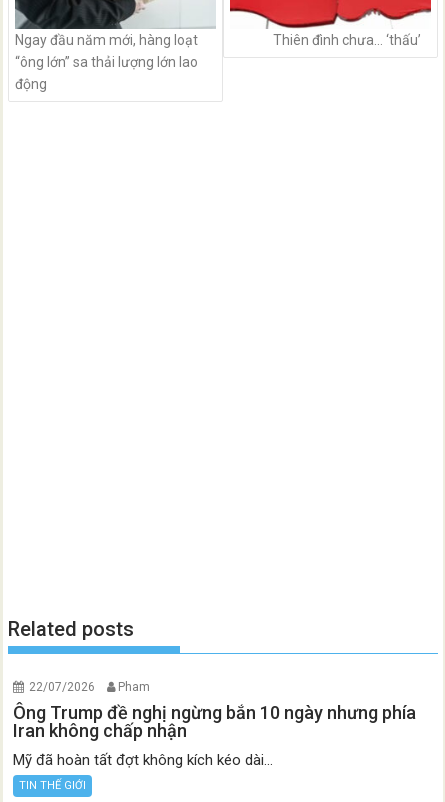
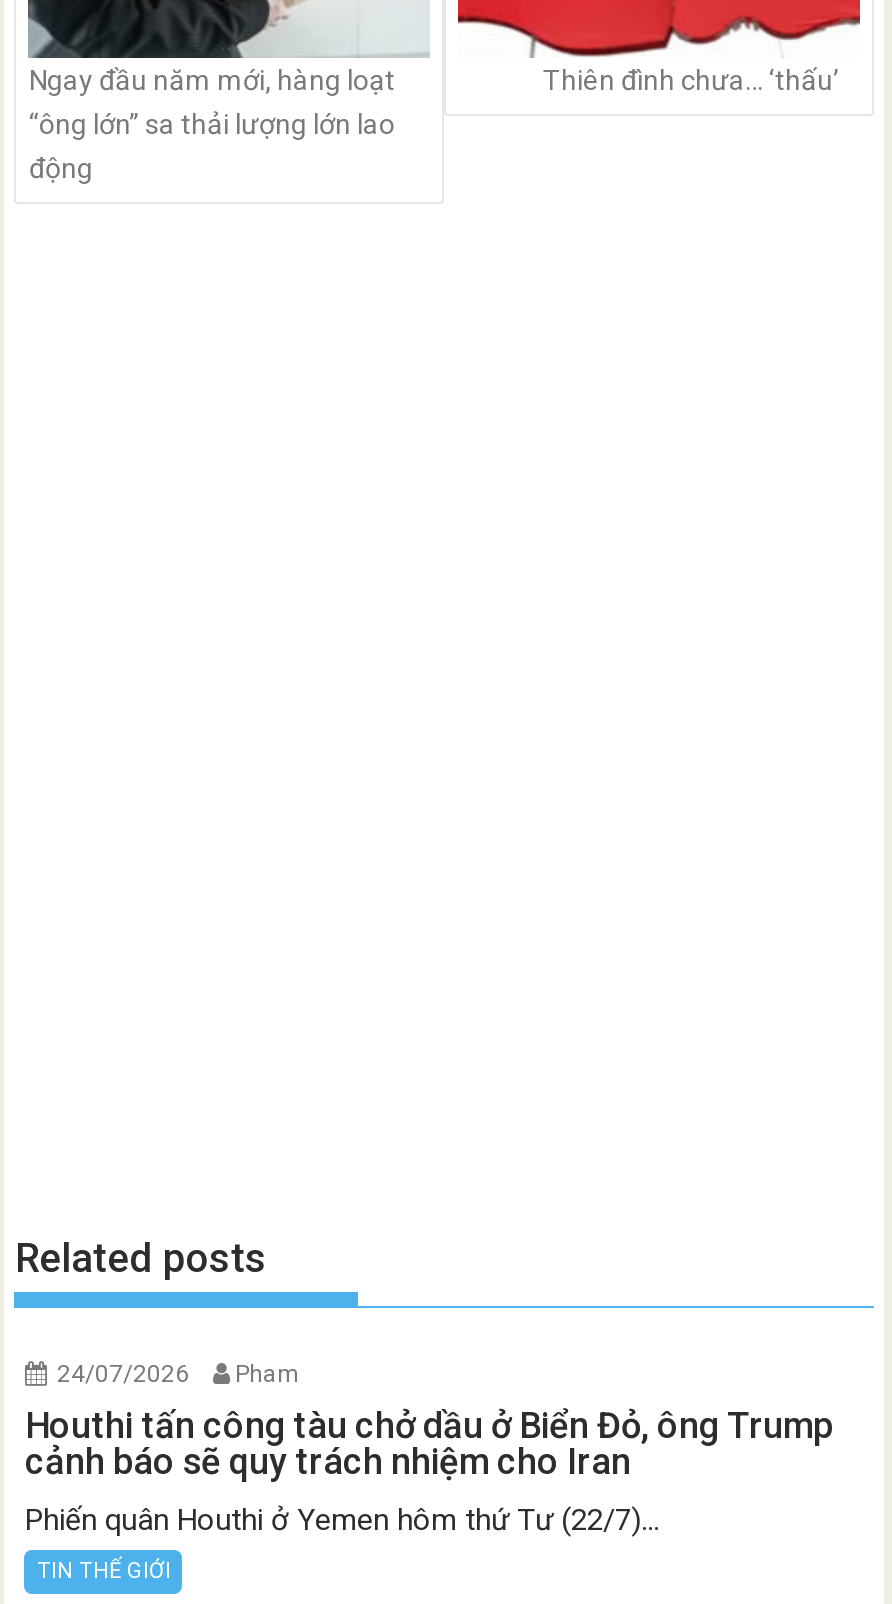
[29,680,150,694] 22/07/2026 Pham -> [57,1361,299,1389] 24/07/2026 Pham
[13,702,416,741] Ông Trump đề nghị ngừng bắn 10 ngày nhưng phía | Iran không chấp nhận -> [25,1405,833,1483] Houthi tấn công tàu chở dầu ở Biển Đỏ, ông Trump | cảnh báo sẽ quy trách nhiệm cho Iran
[13,751,273,769] Mỹ đã hoàn tất đợt không kích kéo dài... -> [25,1503,659,1539] Phiến quân Houthi ở Yemen hôm thứ Tư (22/7)...

